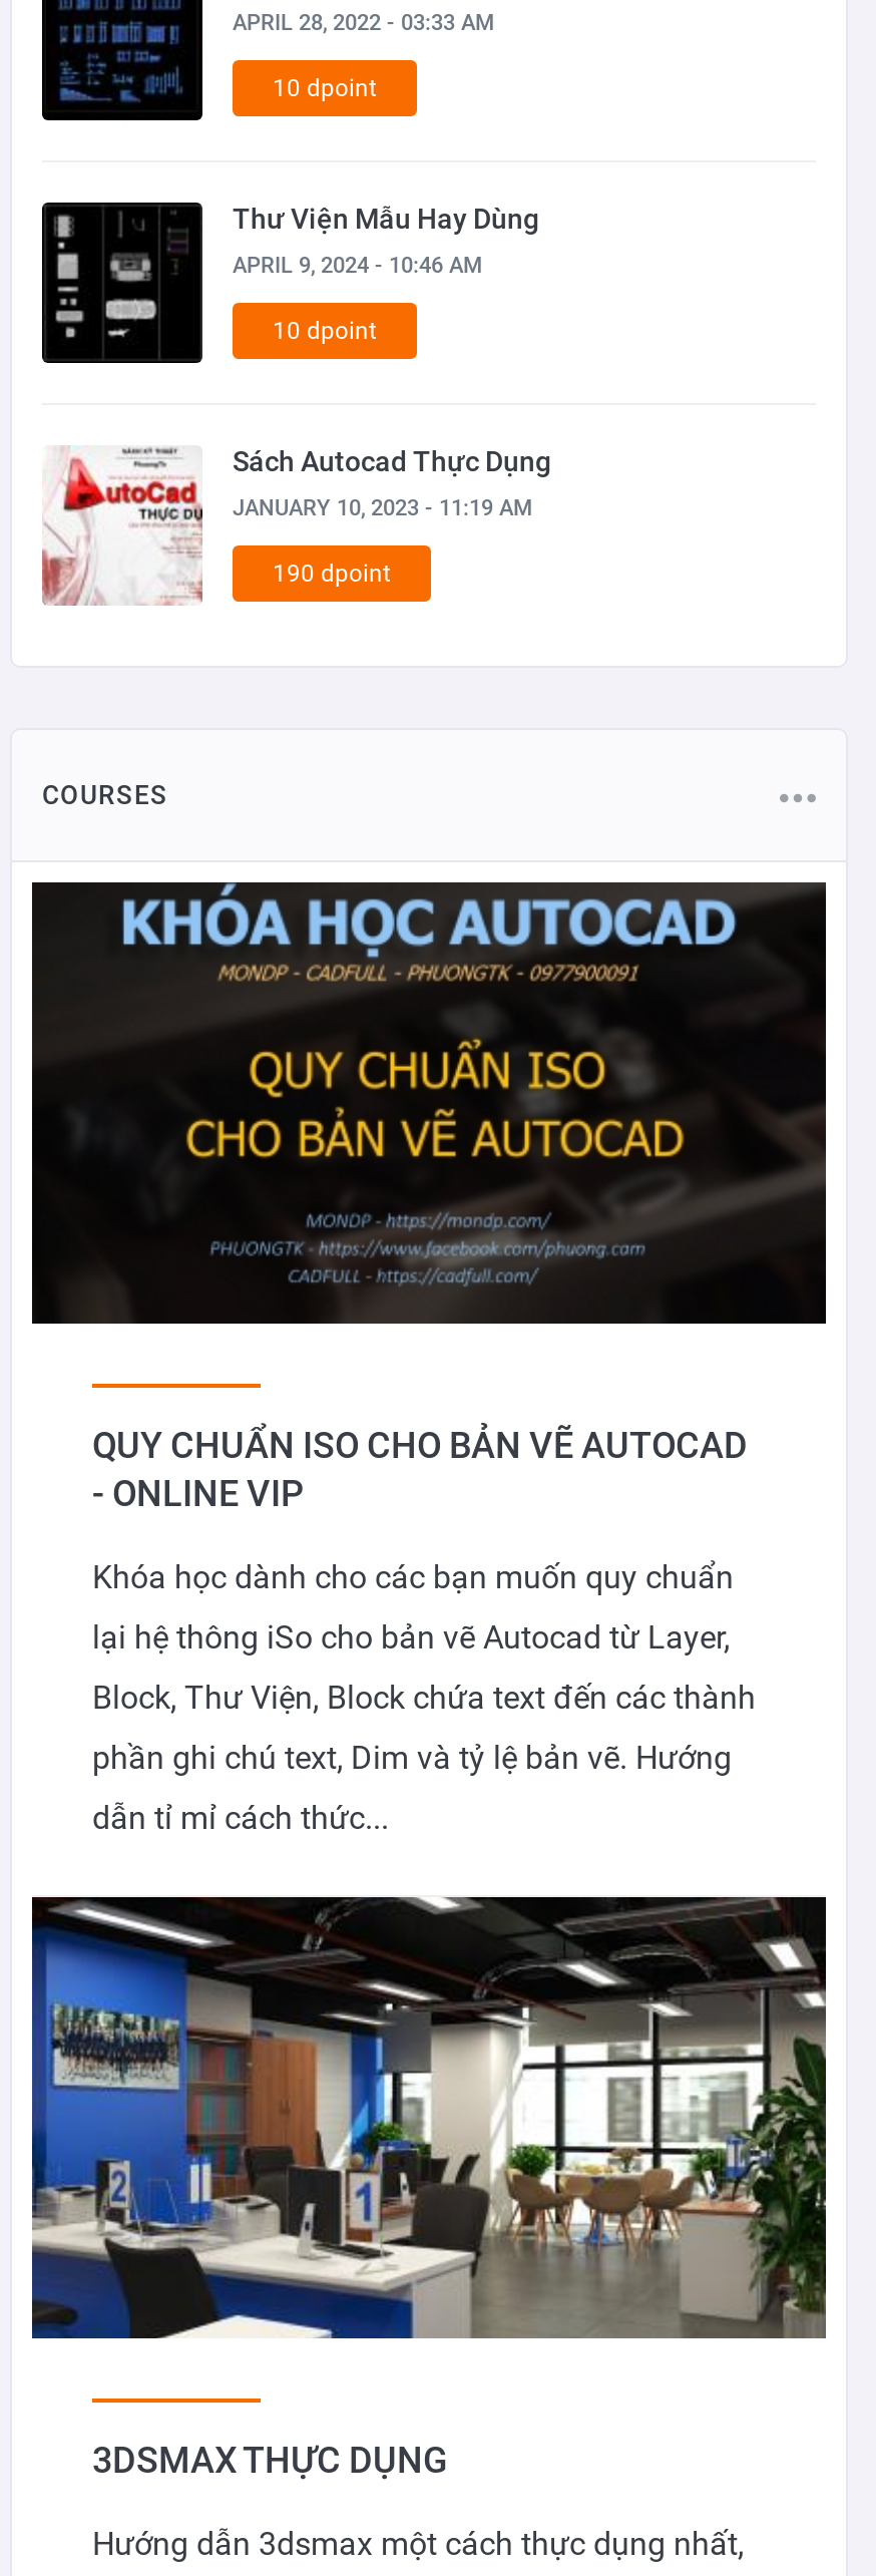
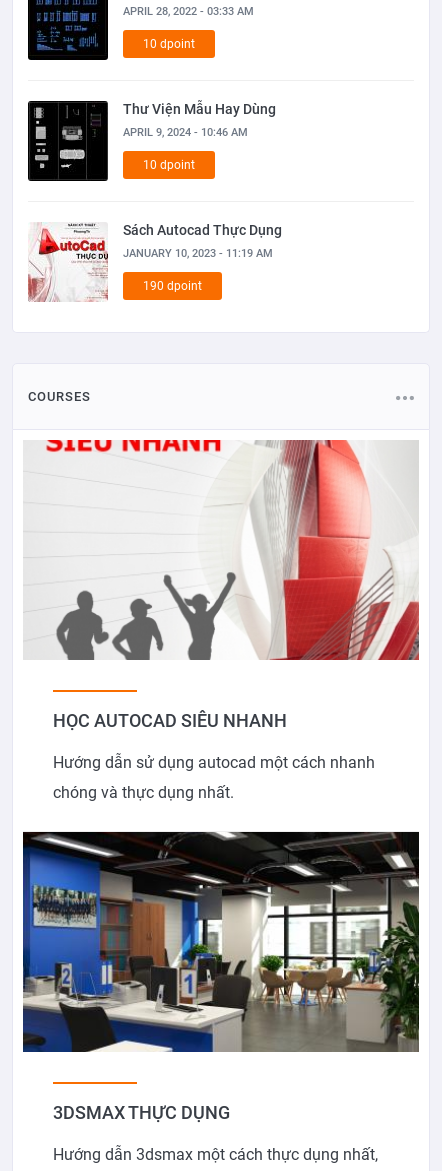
[30,880,828,1326] [image] -> [23,439,420,661] [image]
[92,1425,756,1838] QUY CHUẨN ISO CHO BẢN VẼ AUTOCAD | - ONLINE VIP | Khóa học dành cho các bạn muốn quy chuẩn | lại hệ thông iSo cho bản vẽ Autocad từ Layer, | Block, Thư Viện, Block chứa text đến các thành | phần ghi chú text, Dim và tỷ lệ bản vẽ. Hướng | dẫn tỉ mỉ cách thức... -> [53,710,375,802] HỌC AUTOCAD SIÊU NHANH | Hướng dẫn sử dụng autocad một cách nhanh | chóng và thực dụng nhất.

